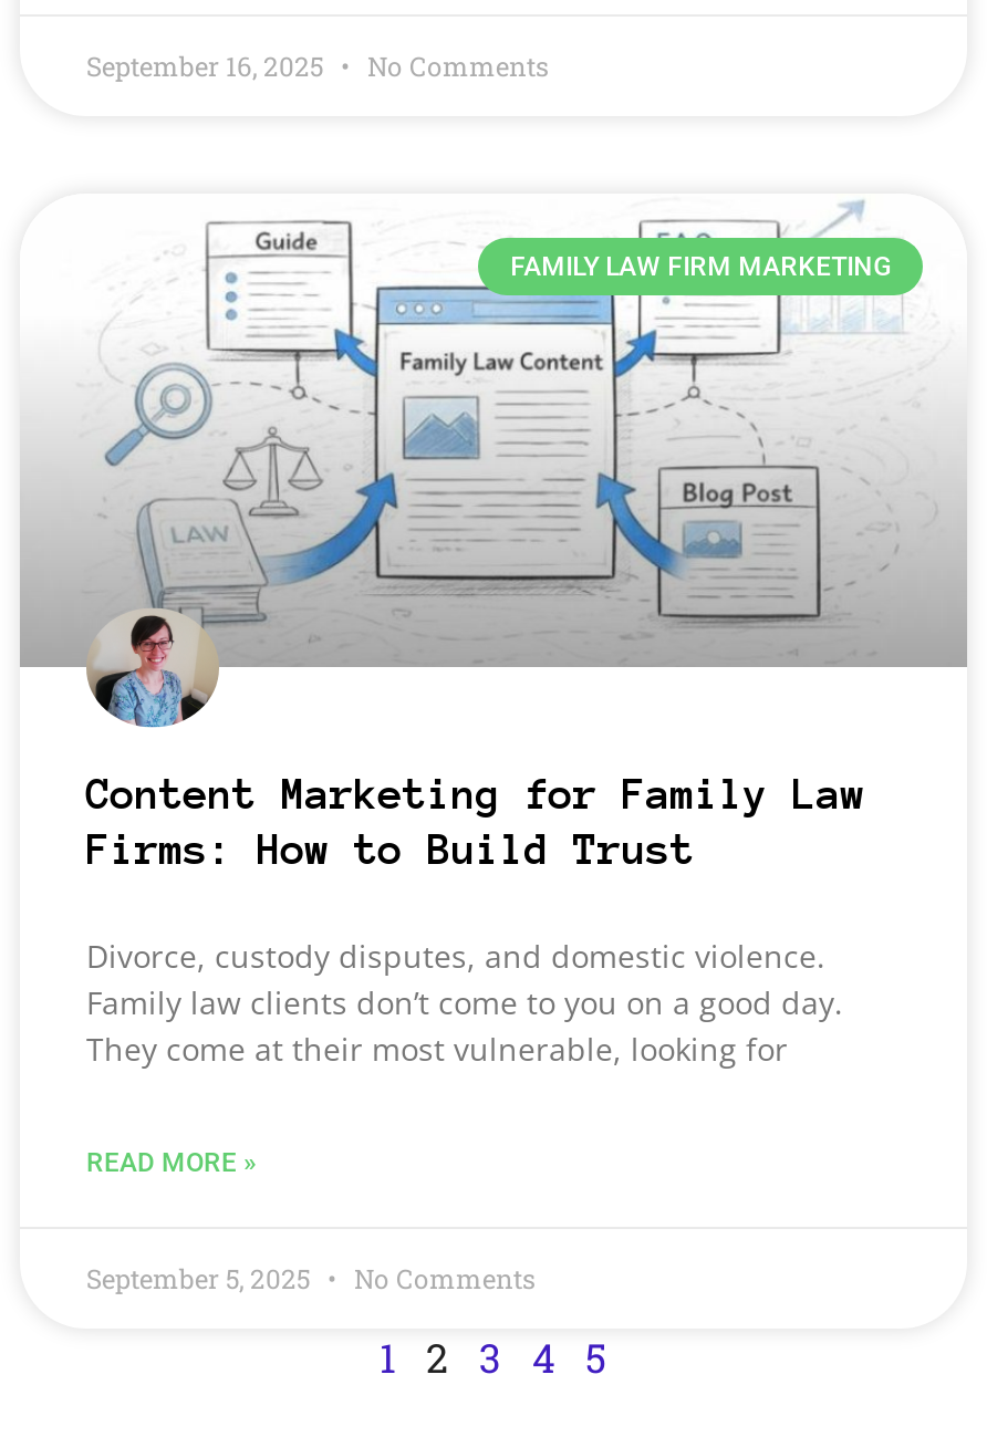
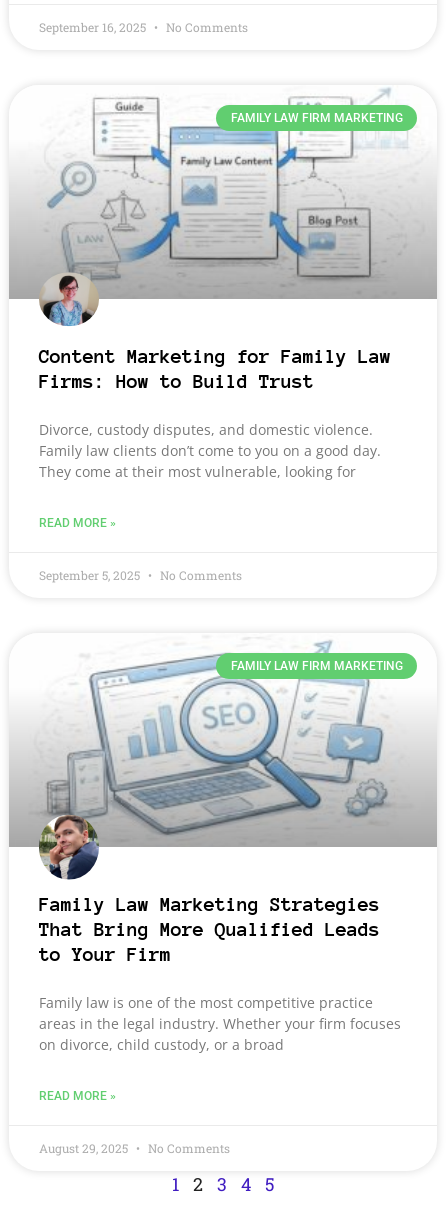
none -> [10,640,436,881] [image] | FAMILY LAW FIRM MARKETING
none -> [39,893,401,1156] Family Law Marketing Strategies | That Bring More Qualified Leads | to Your Firm | Family law is one of the most competitive practice | areas in the legal industry. Whether your firm focuses | on divorce, child custody, or a broad | READ MORE » | August 29, 2025 | No Comments

